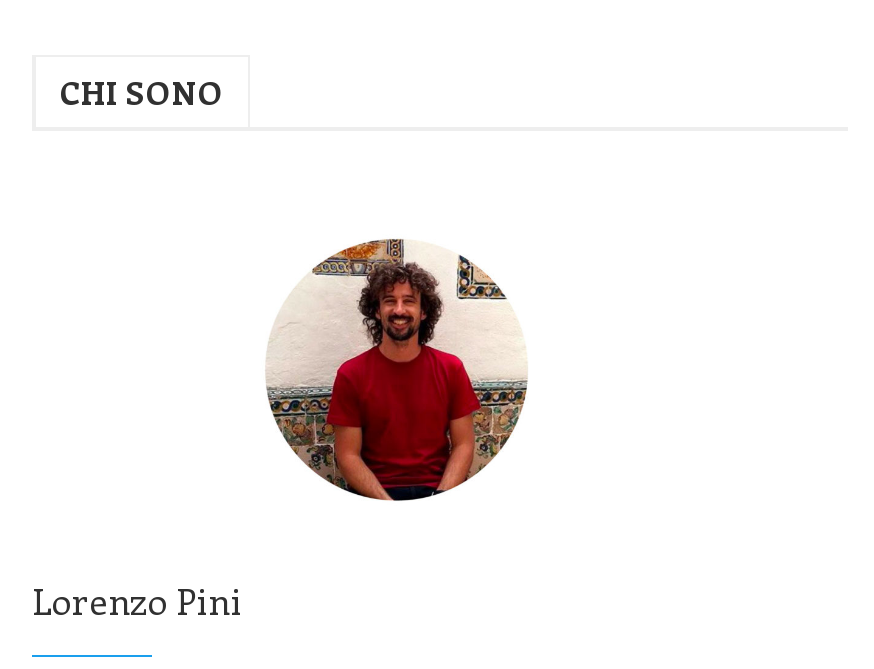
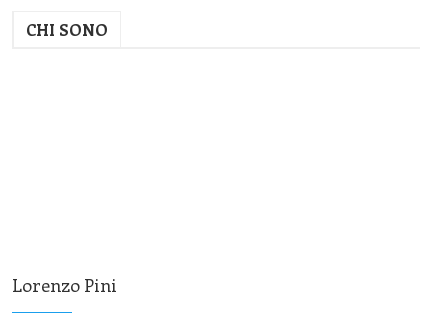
[266,238,528,504] [image] -> none

